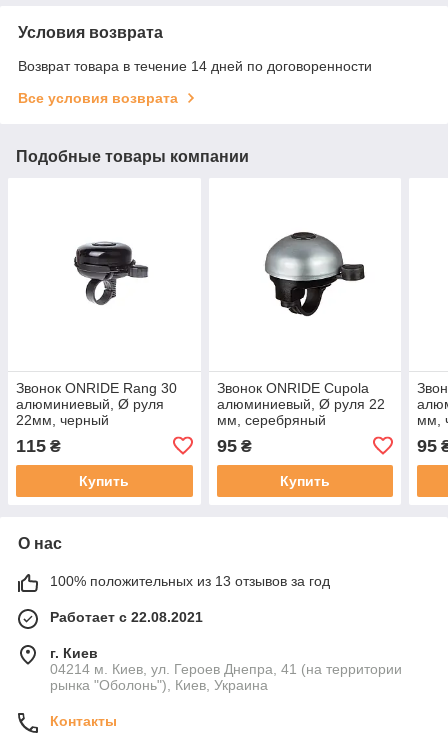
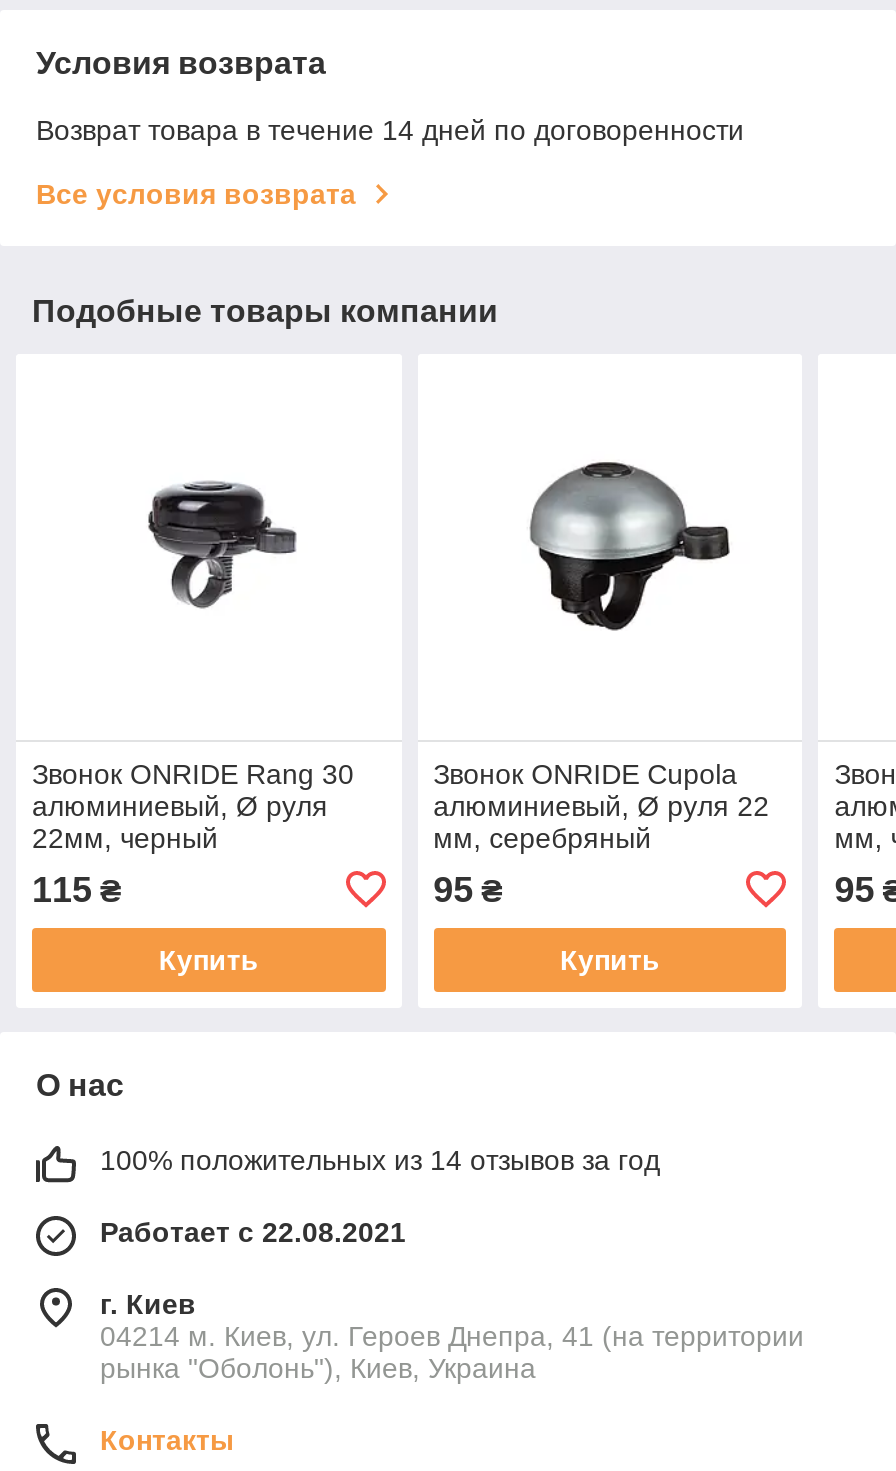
[50,573,330,589] 100% положительных из 13 отзывов за год -> [100,1144,660,1176] 100% положительных из 14 отзывов за год

